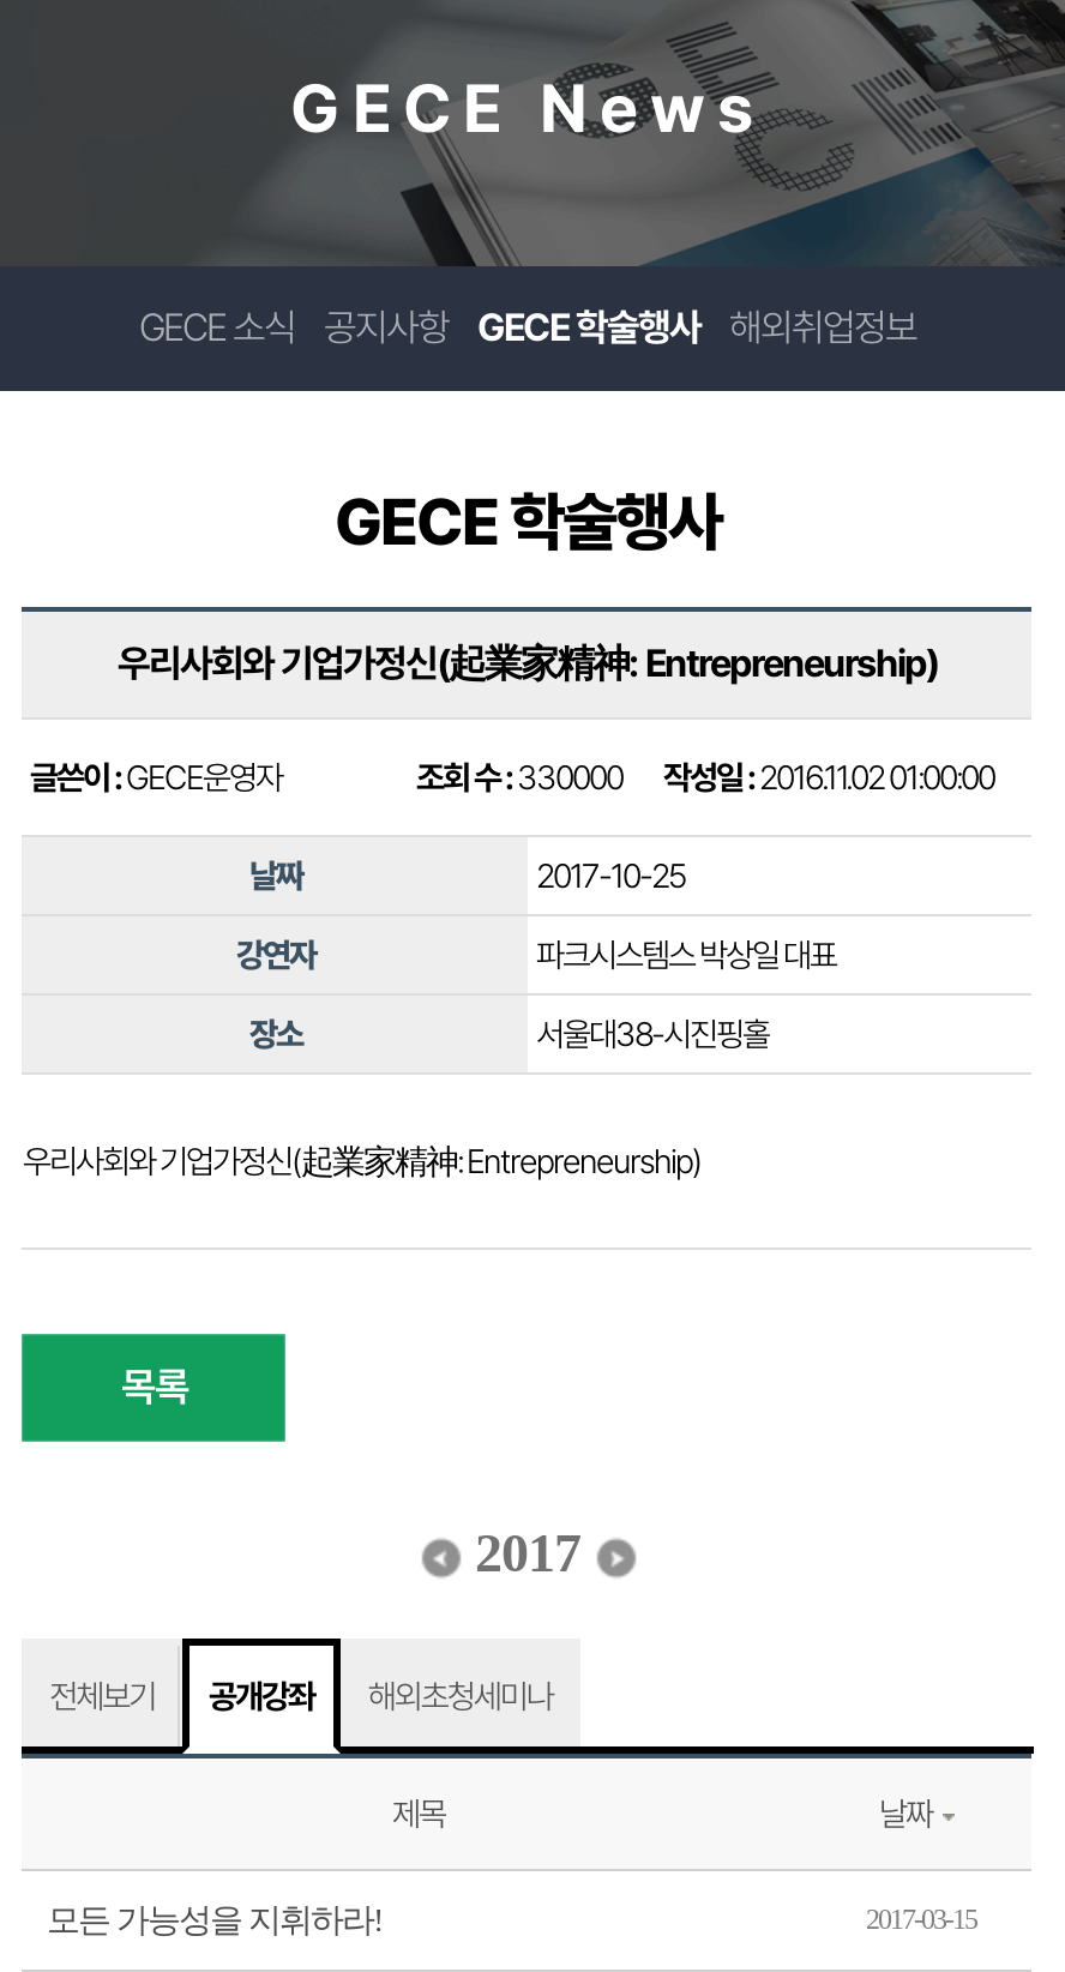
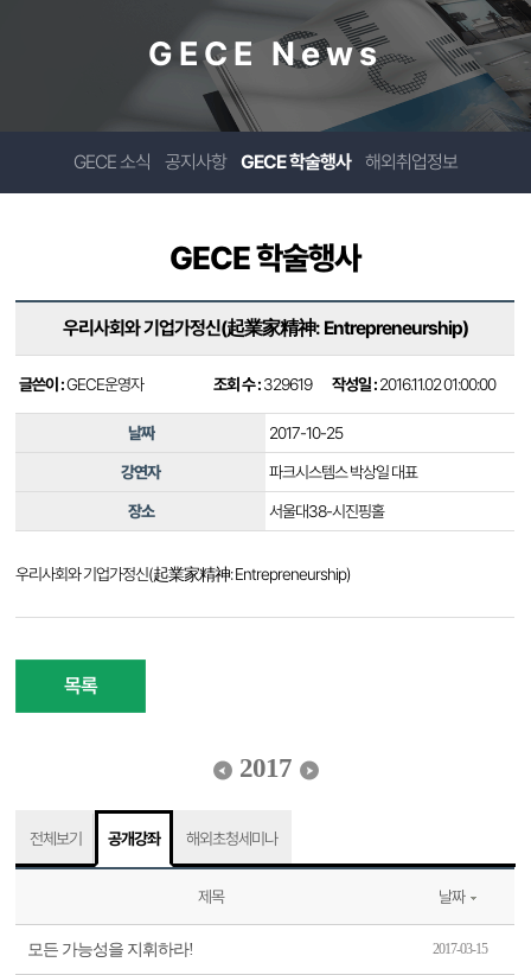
[416,758,994,796] 조회 수 : 330000 작성일 : 2016.11.02 01:00:00 -> [214,375,496,394] 조회 수 : 329619 작성일 : 2016.11.02 01:00:00

